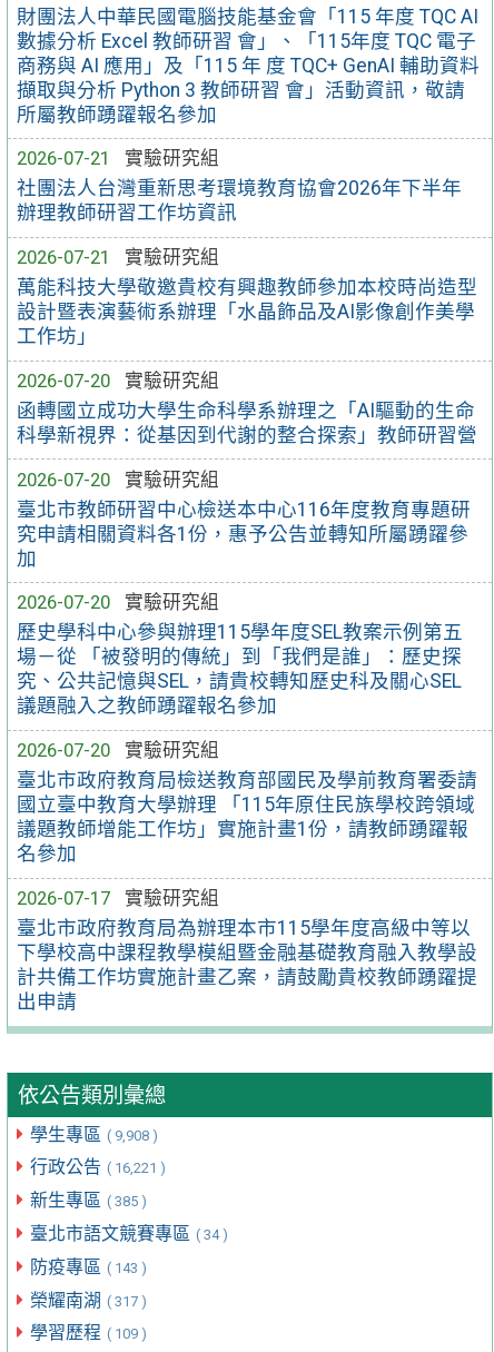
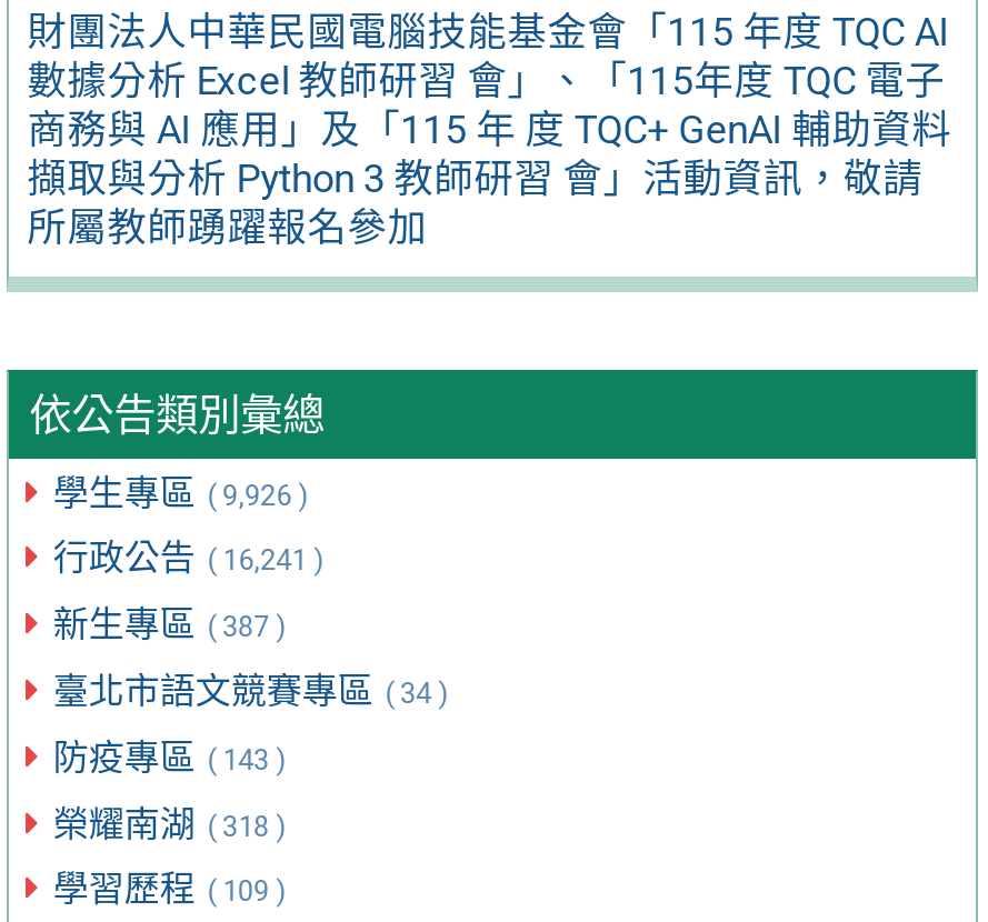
[17,147,478,1013] 2026-07-21 | 實驗研究組 | 社團法人台灣重新思考環境教育協會2026年下半年 | 辦理教師研習工作坊資訊 | 2026-07-21 | 實驗研究組 | 萬能科技大學敬邀貴校有興趣教師參加本校時尚造型 | 設計暨表演藝術系辦理「水晶飾品及AI影像創作美學 | 工作坊」 | 2026-07-20 | 實驗研究組 | 函轉國立成功大學生命科學系辦理之「AI驅動的生命 | 科學新視界：從基因到代謝的整合探索」教師研習營 | 2026-07-20 | 實驗研究組 | 臺北市教師研習中心檢送本中心116年度教育專題研 | 究申請相關資料各1份，惠予公告並轉知所屬踴躍參 | 加 | 2026-07-20 | 實驗研究組 | 歷史學科中心參與辦理115學年度SEL教案示例第五 | 場－從 「被發明的傳統」到「我們是誰」：歷史探 | 究、公共記憶與SEL，請貴校轉知歷史科及關心SEL | 議題融入之教師踴躍報名參加 | 2026-07-20 | 實驗研究組 | 臺北市政府教育局檢送教育部國民及學前教育署委請 | 國立臺中教育大學辦理 「115年原住民族學校跨領域 | 議題教師增能工作坊」實施計畫1份，請教師踴躍報 | 名參加 | 2026-07-17 | 實驗研究組 | 臺北市政府教育局為辦理本市115學年度高級中等以 | 下學校高中課程教學模組暨金融基礎教育融入教學設 | 計共備工作坊實施計畫乙案，請鼓勵貴校教師踴躍提 | 出申請 -> none
[30,1124,158,1145] 學生專區 ( 9,908 ) -> [53,472,309,514] 學生專區 ( 9,926 )
[30,1157,166,1178] 行政公告 ( 16,221 ) -> [53,538,325,580] 行政公告 ( 16,241 )
[30,1190,147,1211] 新生專區 ( 385 ) -> [53,604,287,646] 新生專區 ( 387 )
[30,1289,147,1310] 榮耀南湖 ( 317 ) -> [53,802,287,845] 榮耀南湖 ( 318 )

